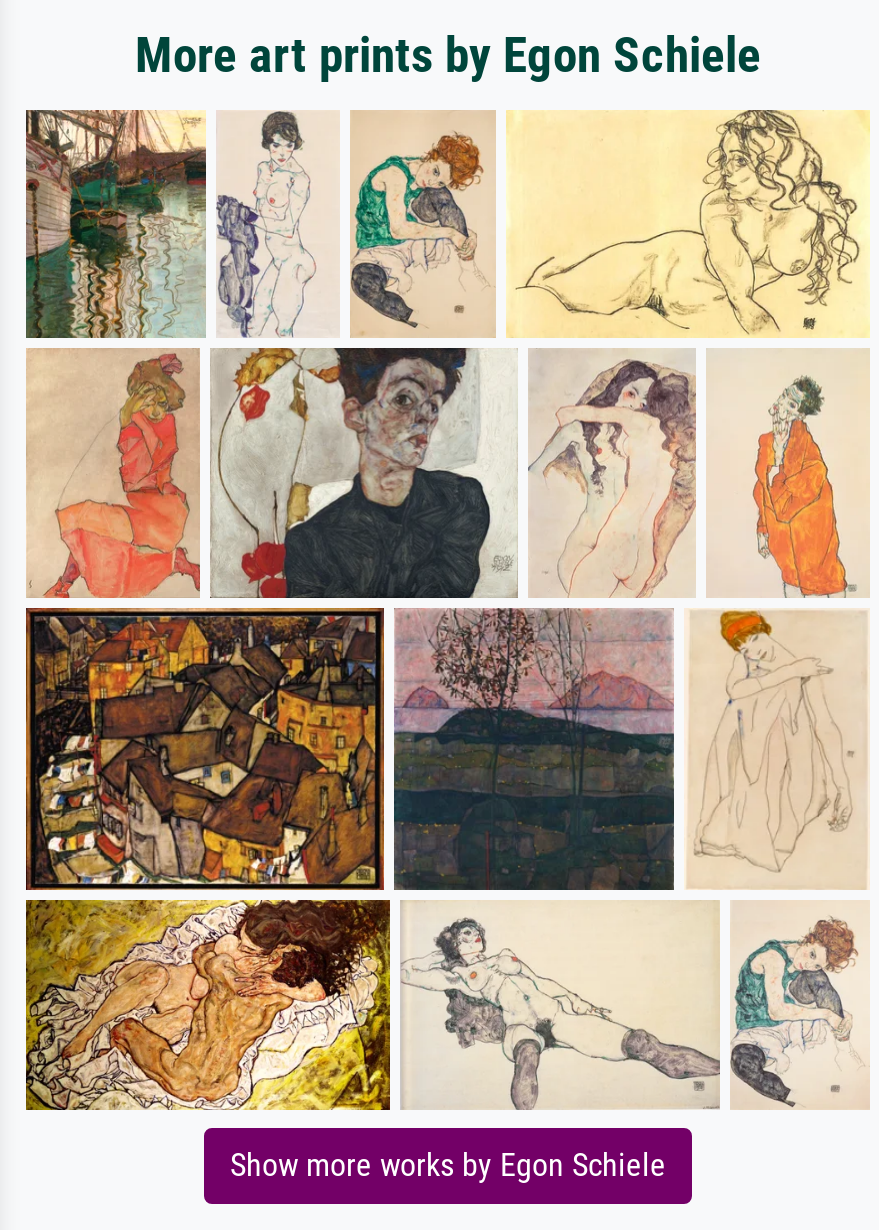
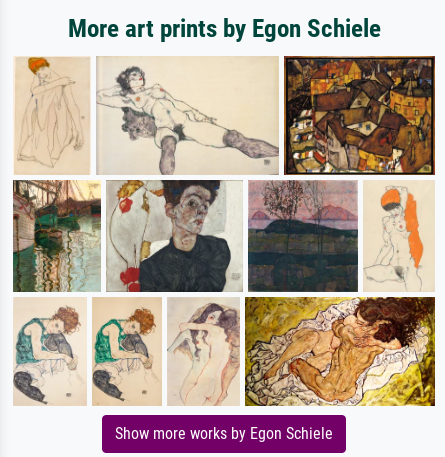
[24,109,870,1111] [image] -> [13,55,436,407] [image]

